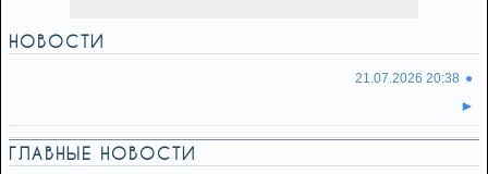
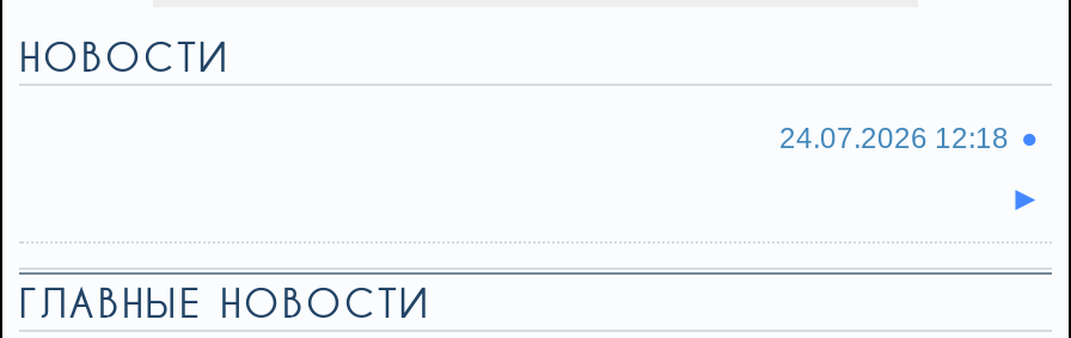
[355,71,460,86] 21.07.2026 20:38 -> [779,122,1009,155] 24.07.2026 12:18

